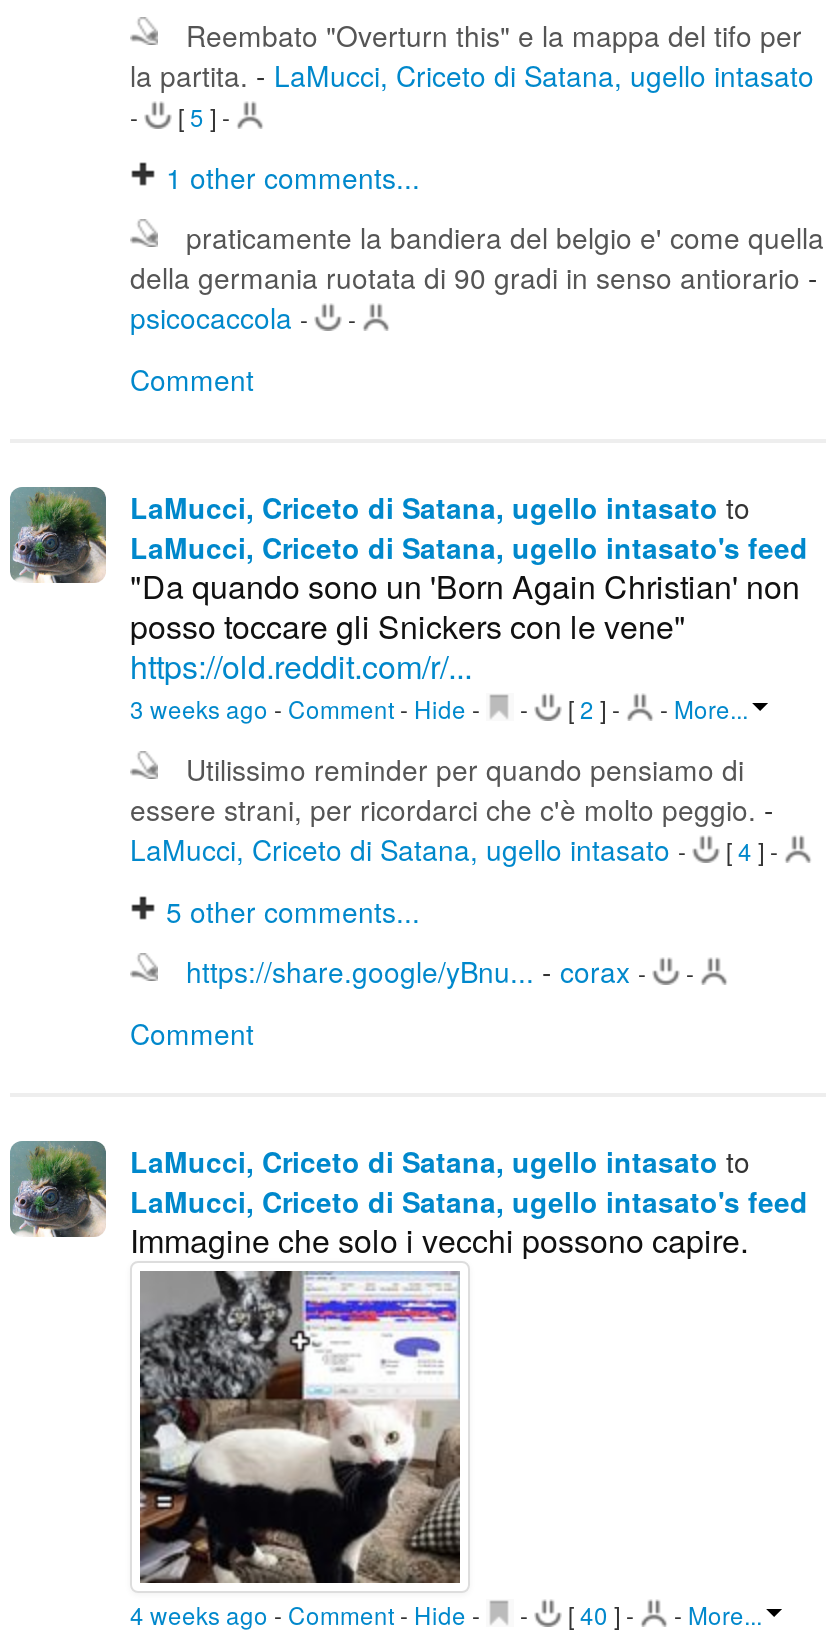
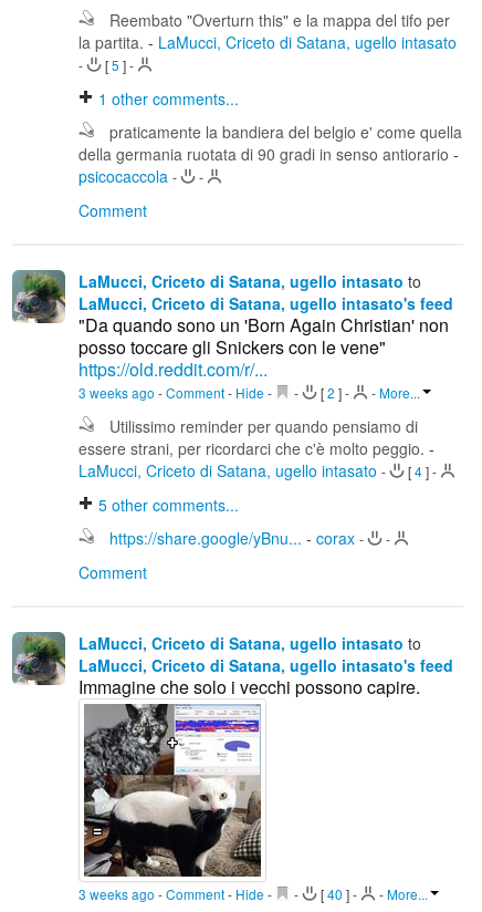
[130,1598,486,1632] 4 weeks ago - Comment - Hide - -> [78,885,275,903] 3 weeks ago - Comment - Hide -

